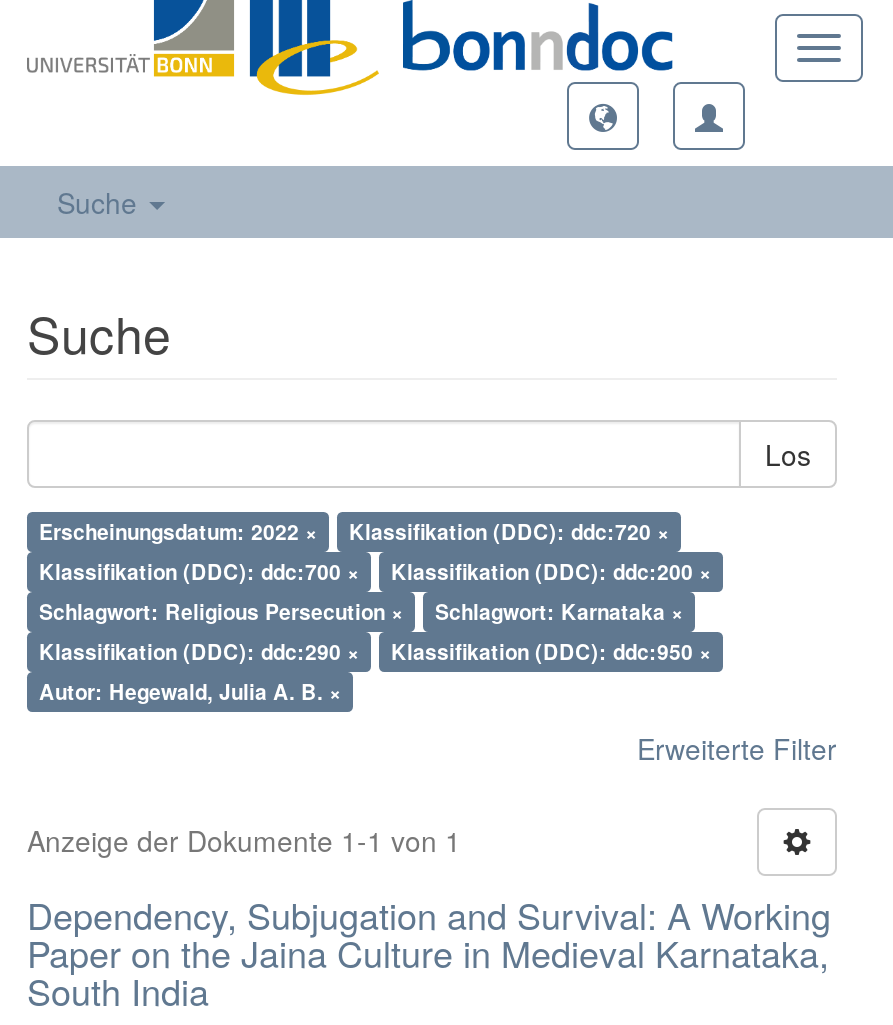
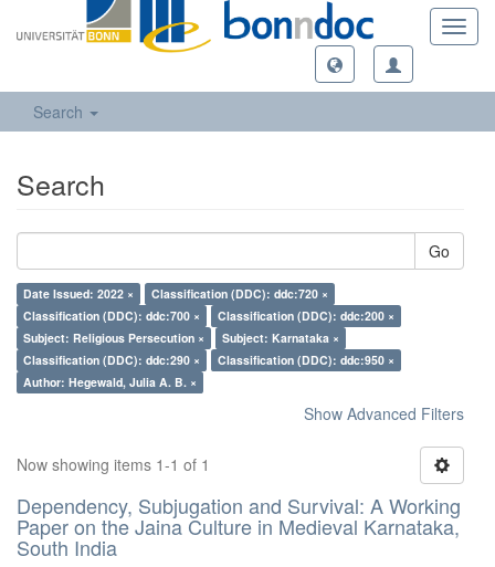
[57,182,145,222] Suche -> [33,101,87,123] Search
[27,296,171,368] Suche -> [17,164,105,203] Search
[765,434,811,474] Los -> [429,240,450,262] Go
[39,516,711,706] Erscheinungsdatum: 2022 × | Klassifikation (DDC): ddc:720 × | Klassifikation (DDC): ddc:700 × | Klassifikation (DDC): ddc:200 × | Schlagwort: Religious Persecution × | Schlagwort: Karnataka × | Klassifikation (DDC): ddc:290 × | Klassifikation (DDC): ddc:950 × | Autor: Hegewald, Julia A. B. × -> [23,285,394,390] Date Issued: 2022 × | Classification (DDC): ddc:720 × | Classification (DDC): ddc:700 × | Classification (DDC): ddc:200 × | Subject: Religious Persecution × | Subject: Karnataka × | Classification (DDC): ddc:290 × | Classification (DDC): ddc:950 × | Author: Hegewald, Julia A. B. ×
[637,728,837,768] Erweiterte Filter -> [304,402,464,424] Show Advanced Filters
[27,820,461,860] Anzeige der Dokumente 1-1 von 1 -> [17,453,210,475] Now showing items 1-1 of 1

